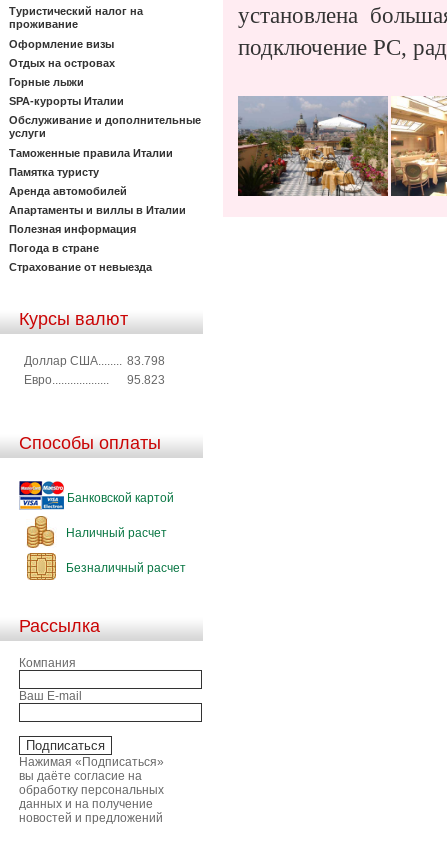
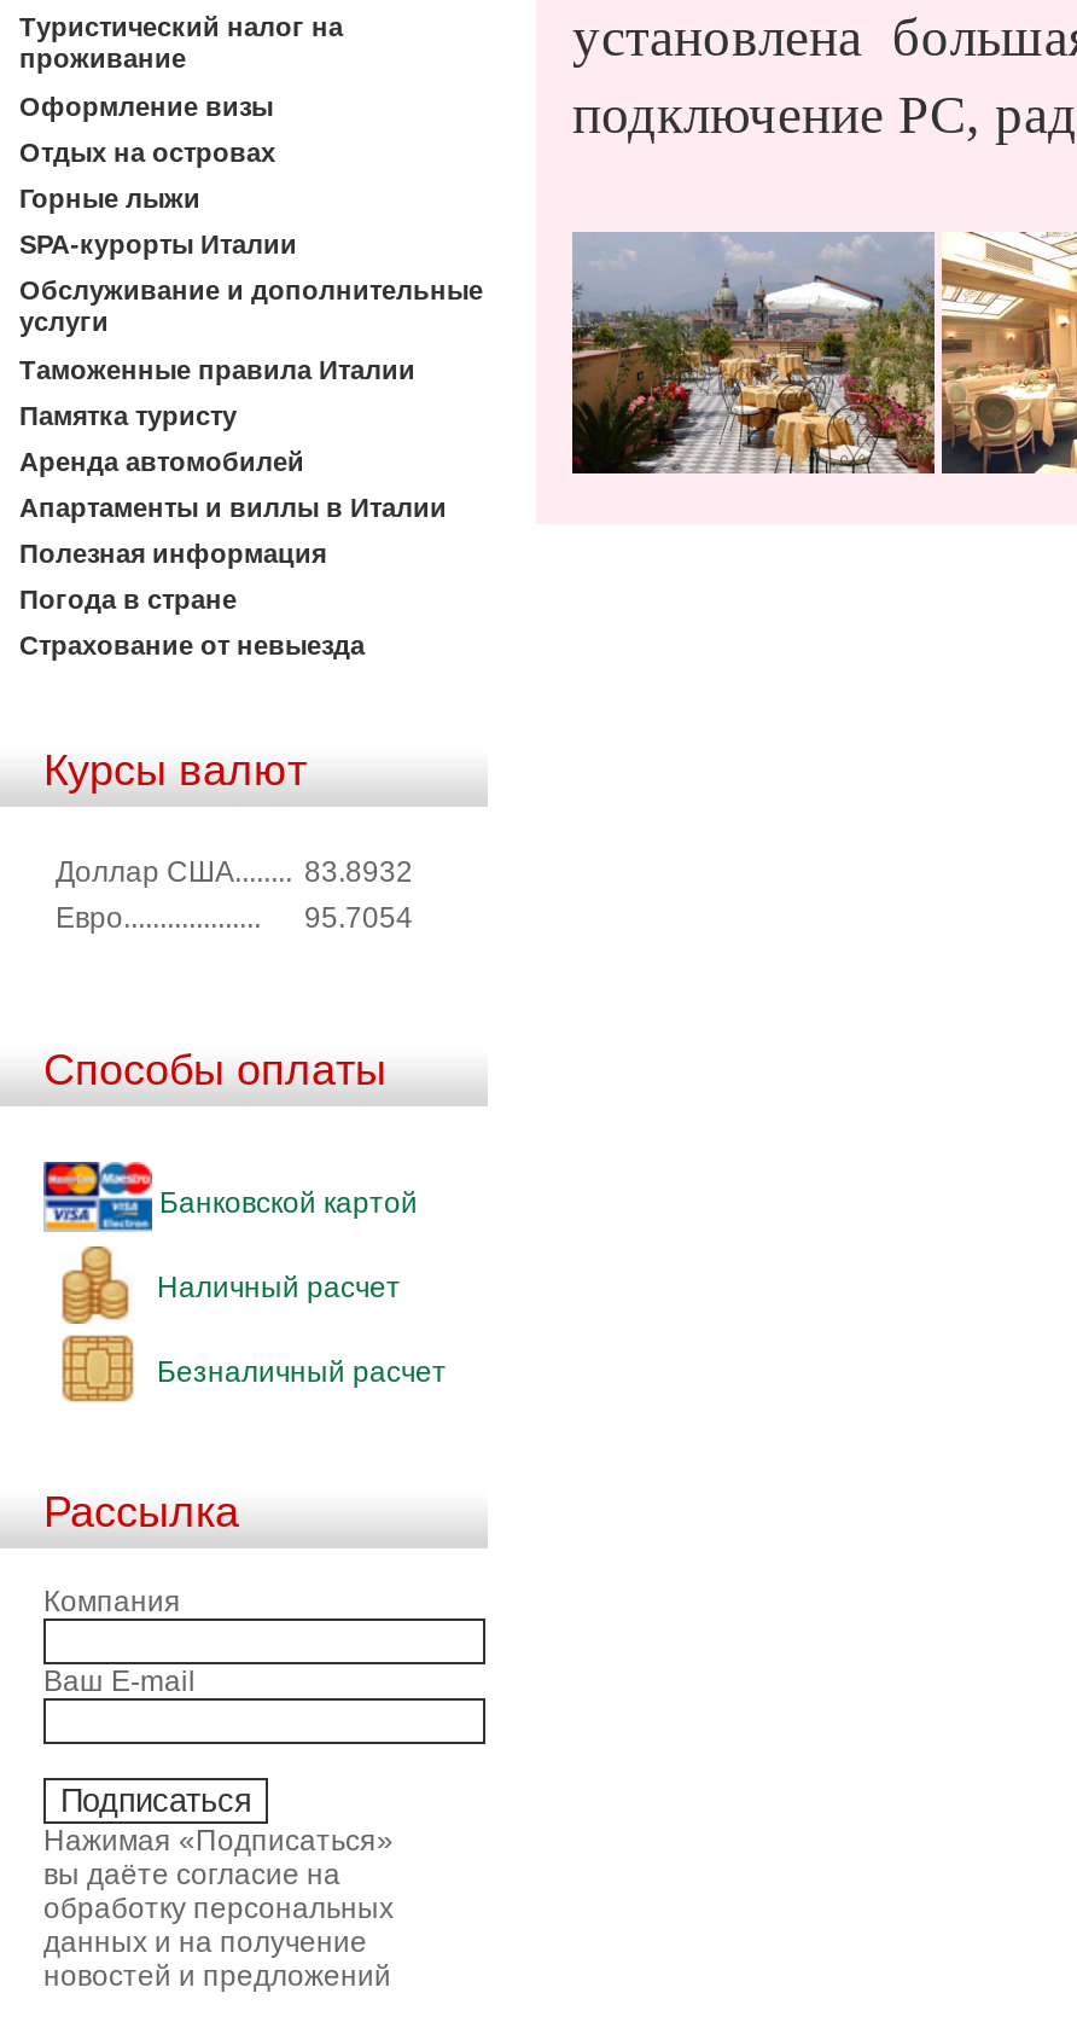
[24,354,165,368] Доллар США........ 83.798 -> [56,855,413,889] Доллар США........ 83.8932
[24,373,165,387] Евро................... 95.823 -> [56,901,413,935] Евро................... 95.7054

